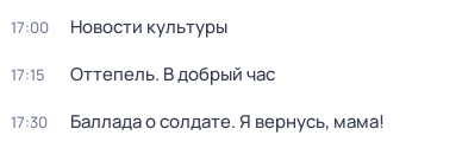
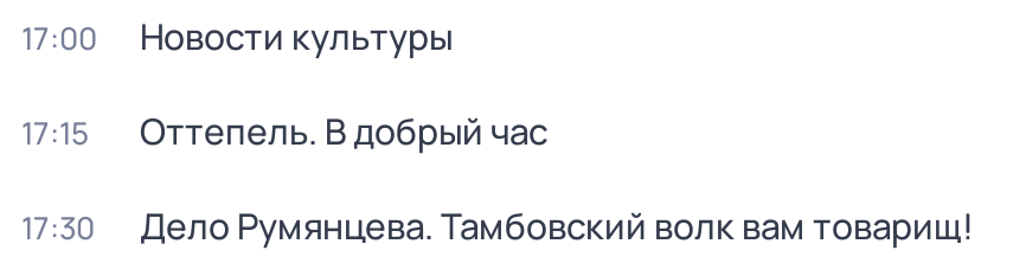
[70,109,385,134] Баллада о солдате. Я вернусь, мама! -> [140,201,974,251] Дело Румянцева. Тамбовский волк вам товарищ!

